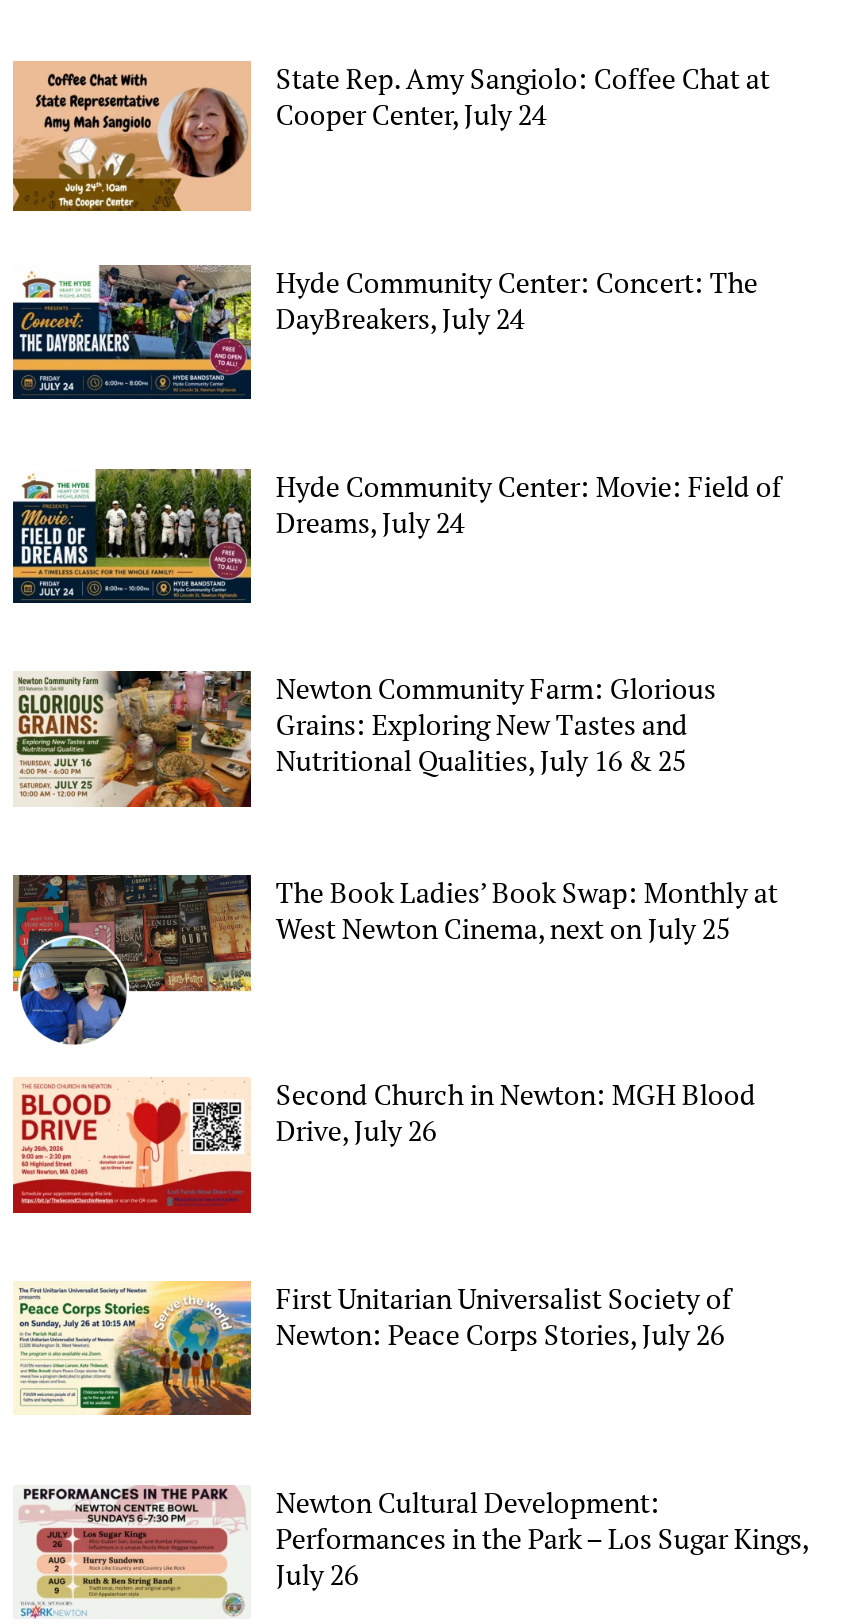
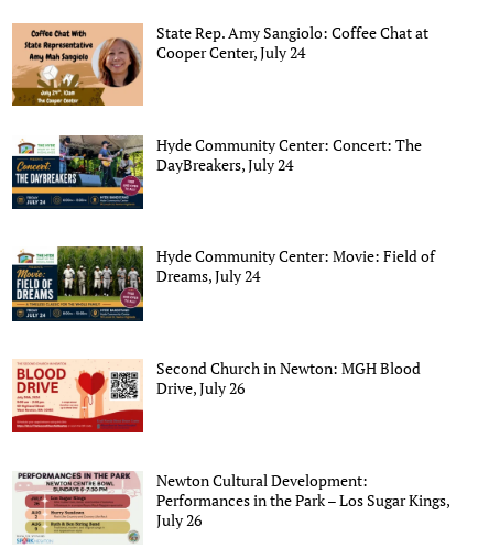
[13,669,778,946] [image] | Newton Community Farm: Glorious | Grains: Exploring New Tastes and | Nutritional Qualities, July 16 & 25 | The Book Ladies’ Book Swap: Monthly at | West Newton Cinema, next on July 25 -> none
[11,873,253,1047] [image] -> none
[17,1279,732,1417] [image] | First Unitarian Universalist Society of | Newton: Peace Corps Stories, July 26 -> none

